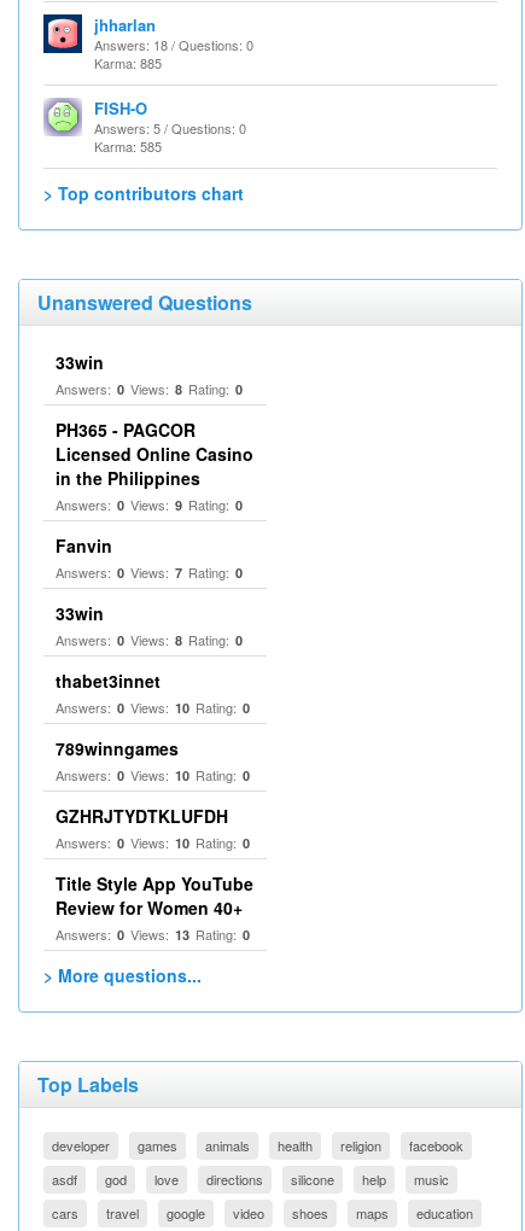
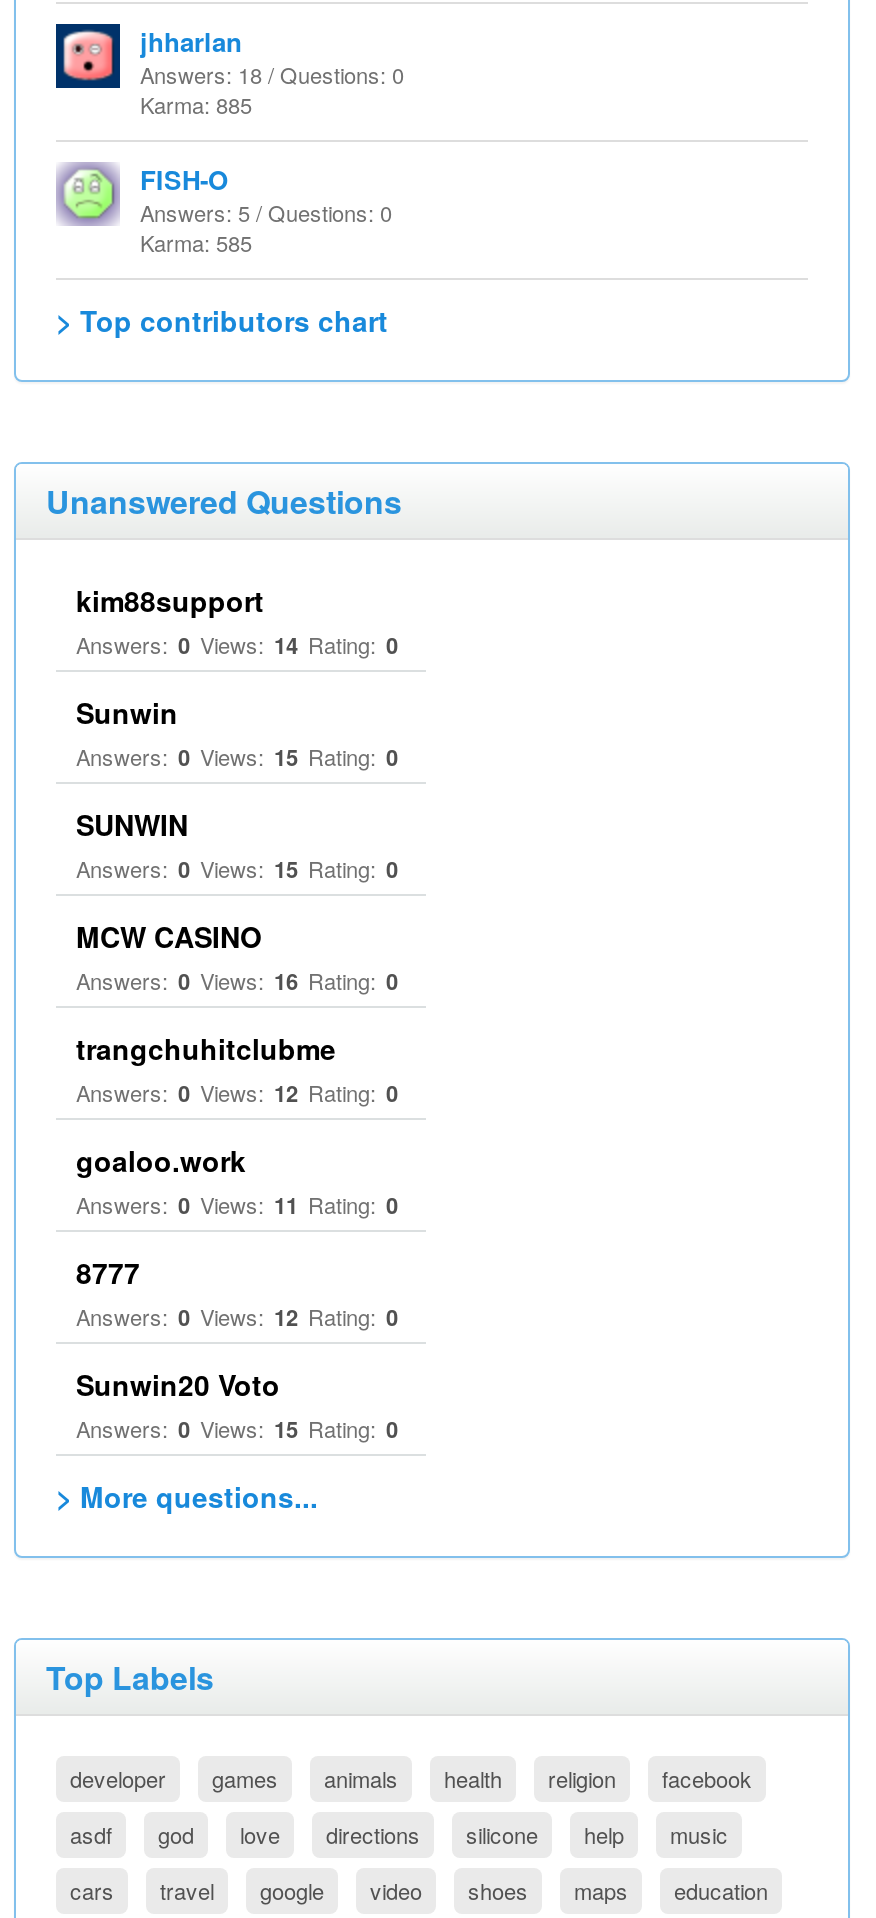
[56,350,243,398] 33win | Answers: 0 Views: 8 Rating: 0 -> [76,580,398,660] kim88support | Answers: 0 Views: 14 Rating: 0
[56,418,253,514] PH365 - PAGCOR | Licensed Online Casino | in the Philippines | Answers: 0 Views: 9 Rating: 0 -> [76,692,398,772] Sunwin | Answers: 0 Views: 15 Rating: 0
[56,533,243,582] Fanvin | Answers: 0 Views: 7 Rating: 0 -> [76,804,398,884] SUNWIN | Answers: 0 Views: 15 Rating: 0
[56,601,243,649] 33win | Answers: 0 Views: 8 Rating: 0 -> [76,916,398,996] MCW CASINO | Answers: 0 Views: 16 Rating: 0
[56,669,250,717] thabet3innet | Answers: 0 Views: 10 Rating: 0 -> [76,1028,398,1108] trangchuhitclubme | Answers: 0 Views: 12 Rating: 0
[56,736,250,784] 789winngames | Answers: 0 Views: 10 Rating: 0 -> [76,1140,398,1220] goaloo.work | Answers: 0 Views: 11 Rating: 0
[56,804,250,852] GZHRJTYDTKLUFDH | Answers: 0 Views: 10 Rating: 0 -> [76,1252,398,1332] 8777 | Answers: 0 Views: 12 Rating: 0
[56,871,253,944] Title Style App YouTube | Review for Women 40+ | Answers: 0 Views: 13 Rating: 0 -> [76,1364,398,1444] Sunwin20 Voto | Answers: 0 Views: 15 Rating: 0

